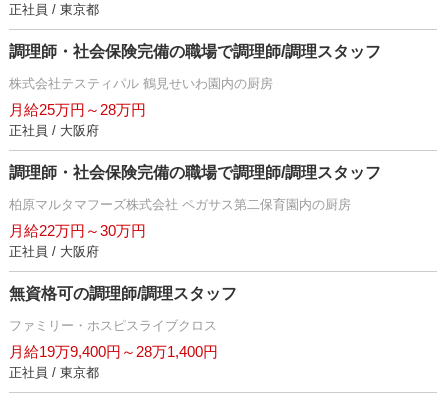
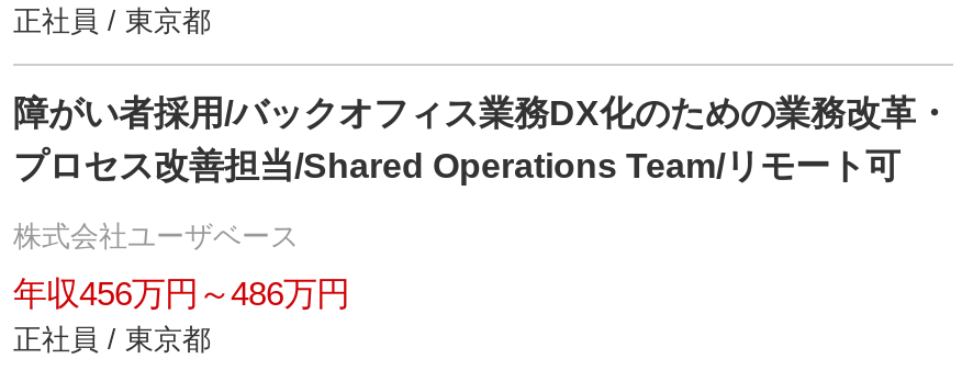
[9,43,381,360] 調理師・社会保険完備の職場で調理師/調理スタッフ | 株式会社テスティパル 鶴見せいわ園内の厨房 | 月給25万円～28万円 | 正社員 / 大阪府 | 調理師・社会保険完備の職場で調理師/調理スタッフ | 柏原マルタマフーズ株式会社 ペガサス第二保育園内の厨房 | 月給22万円～30万円 | 正社員 / 大阪府 | 無資格可の調理師/調理スタッフ | ファミリー・ホスピスライブクロス | 月給19万9,400円～28万1,400円 -> [13,96,951,313] 障がい者採用/バックオフィス業務DX化のための業務改革・ | プロセス改善担当/Shared Operations Team/リモート可 | 株式会社ユーザベース | 年収456万円～486万円

